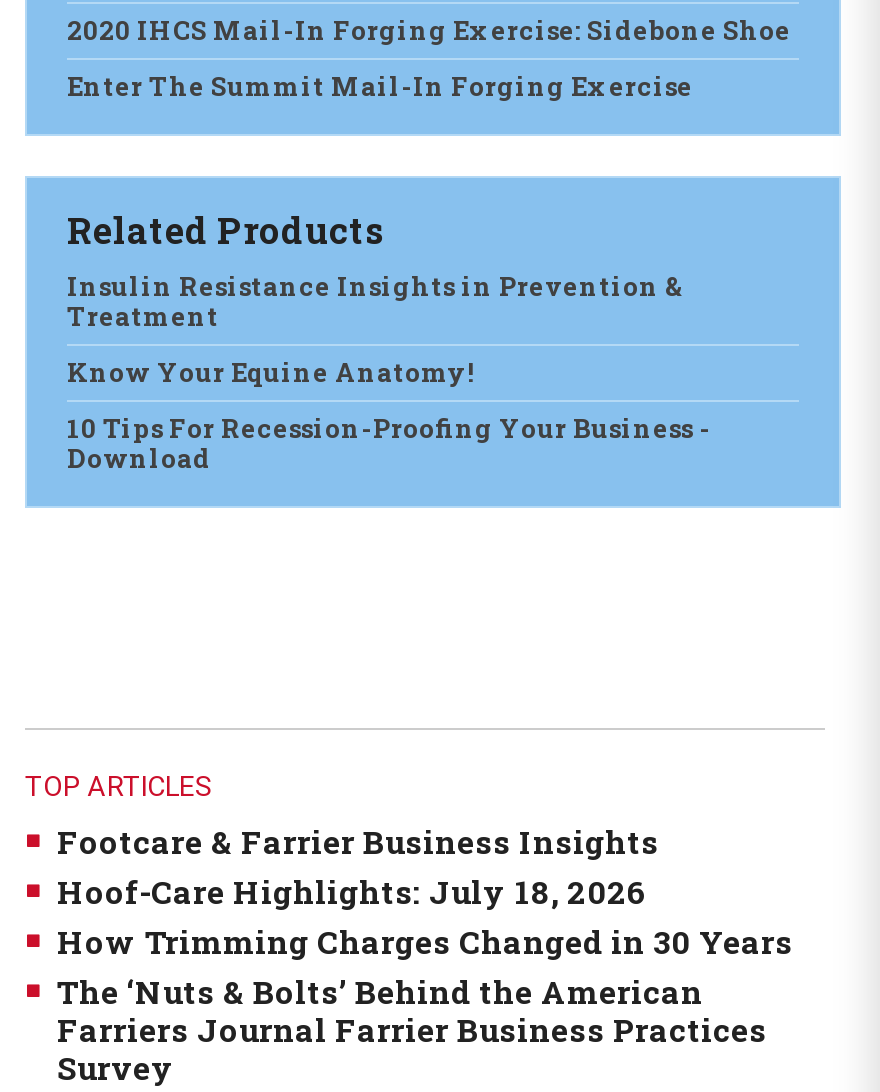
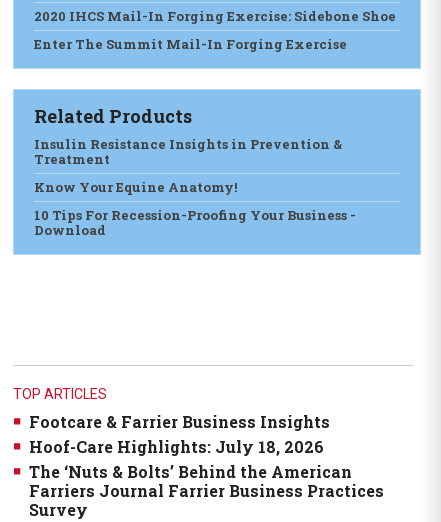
[57,919,793,961] How Trimming Charges Changed in 30 Years -> none

